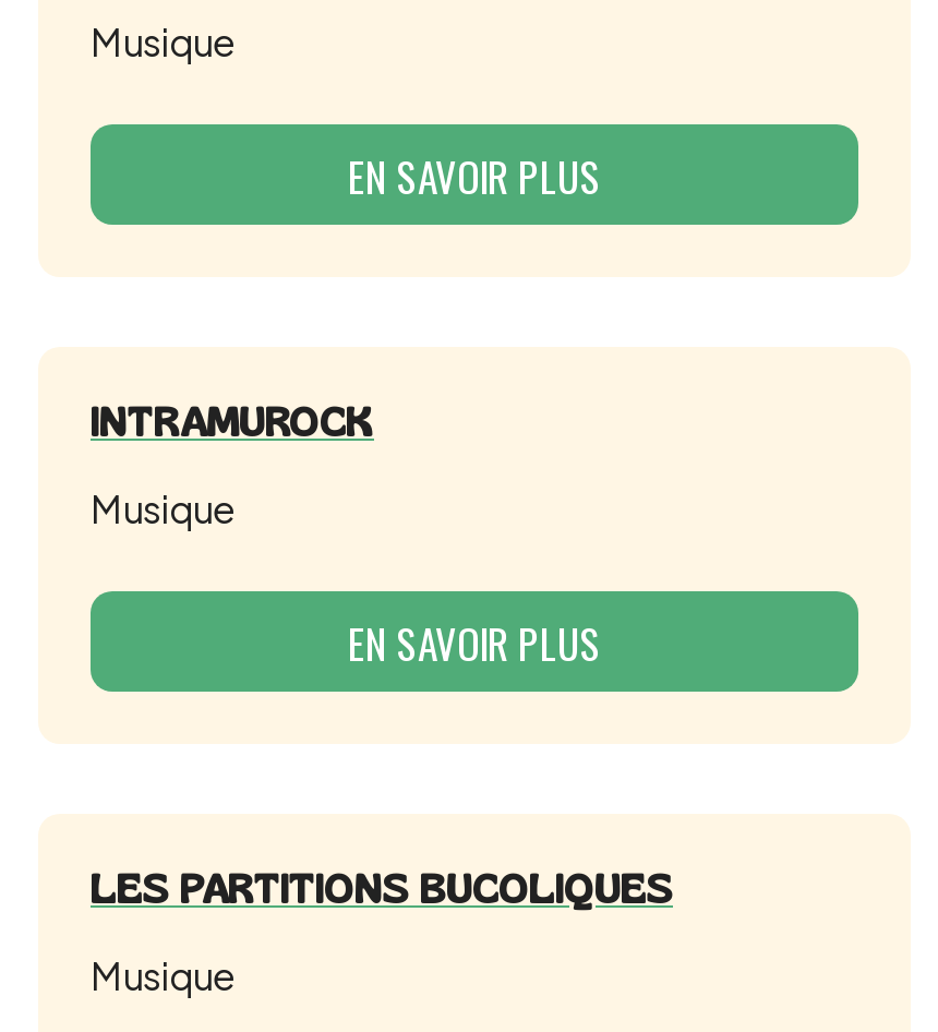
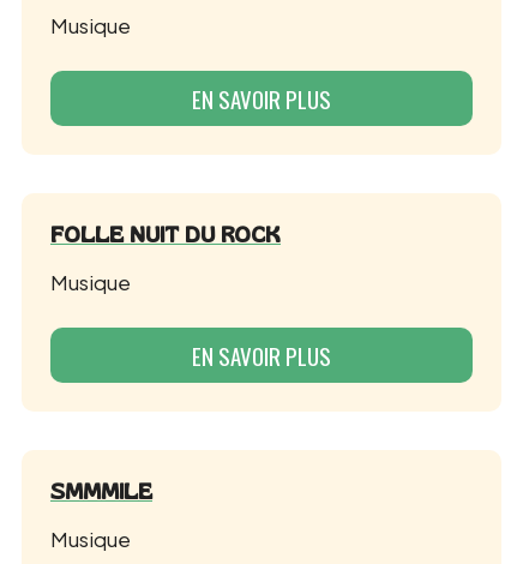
[91,399,374,445] INTRAMUROCK -> [50,222,281,247] FOLLE NUIT DU ROCK
[91,866,673,912] LES PARTITIONS BUCOLIQUES -> [50,479,152,504] SMMMILE

